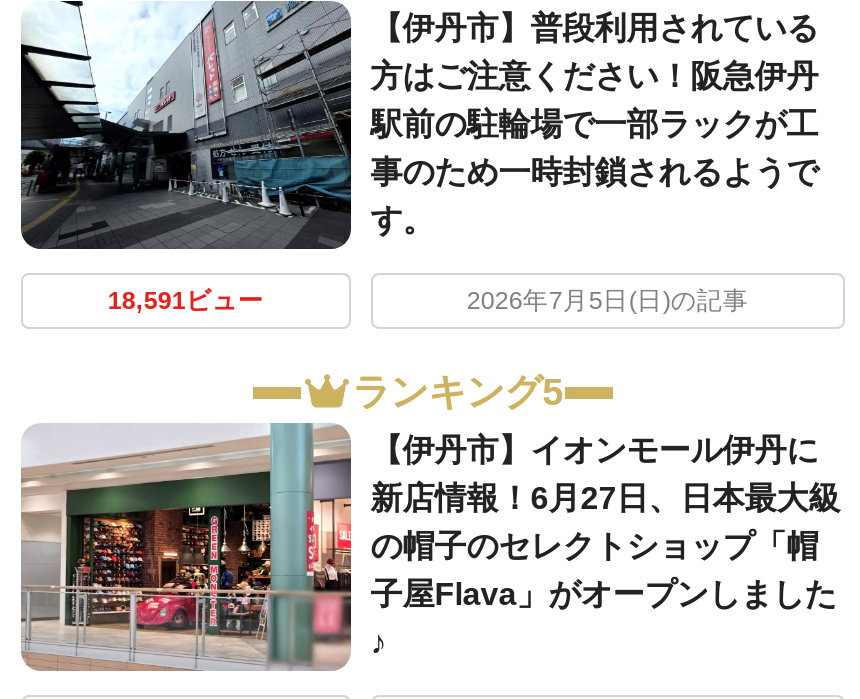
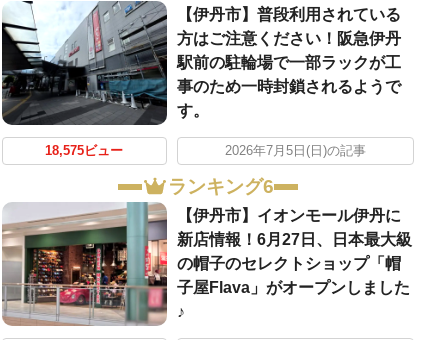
[108,287,264,315] 18,591ビュー -> [45,143,123,157] 18,575ビュー
[352,372,564,414] ランキング5 -> [168,176,274,197] ランキング6

